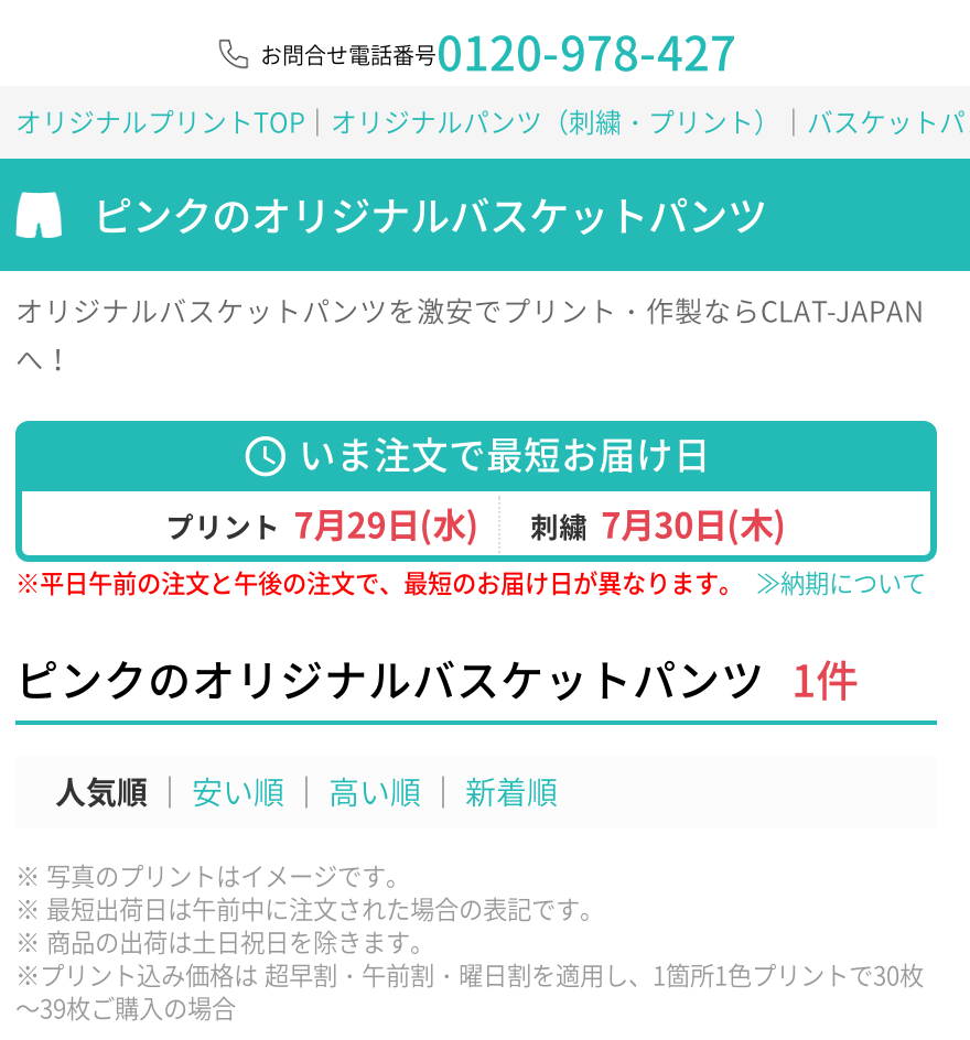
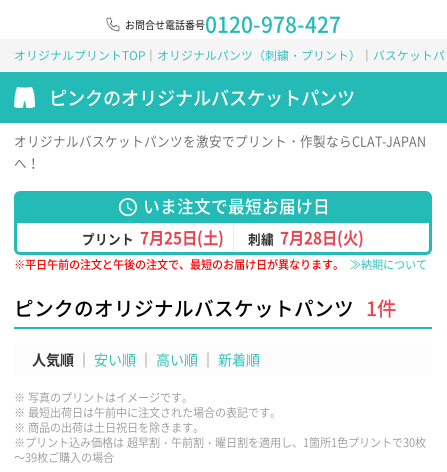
[166,497,479,548] プリント 7月29日(水) -> [82,225,224,248] プリント 7月25日(土)
[530,497,786,548] 刺繍 7月30日(木) -> [248,225,364,248] 刺繍 7月28日(火)

